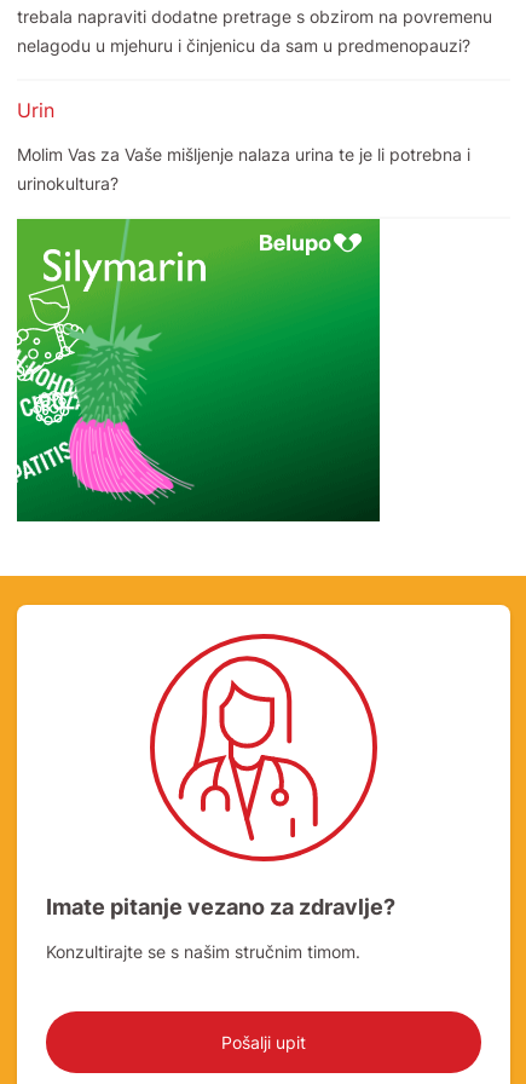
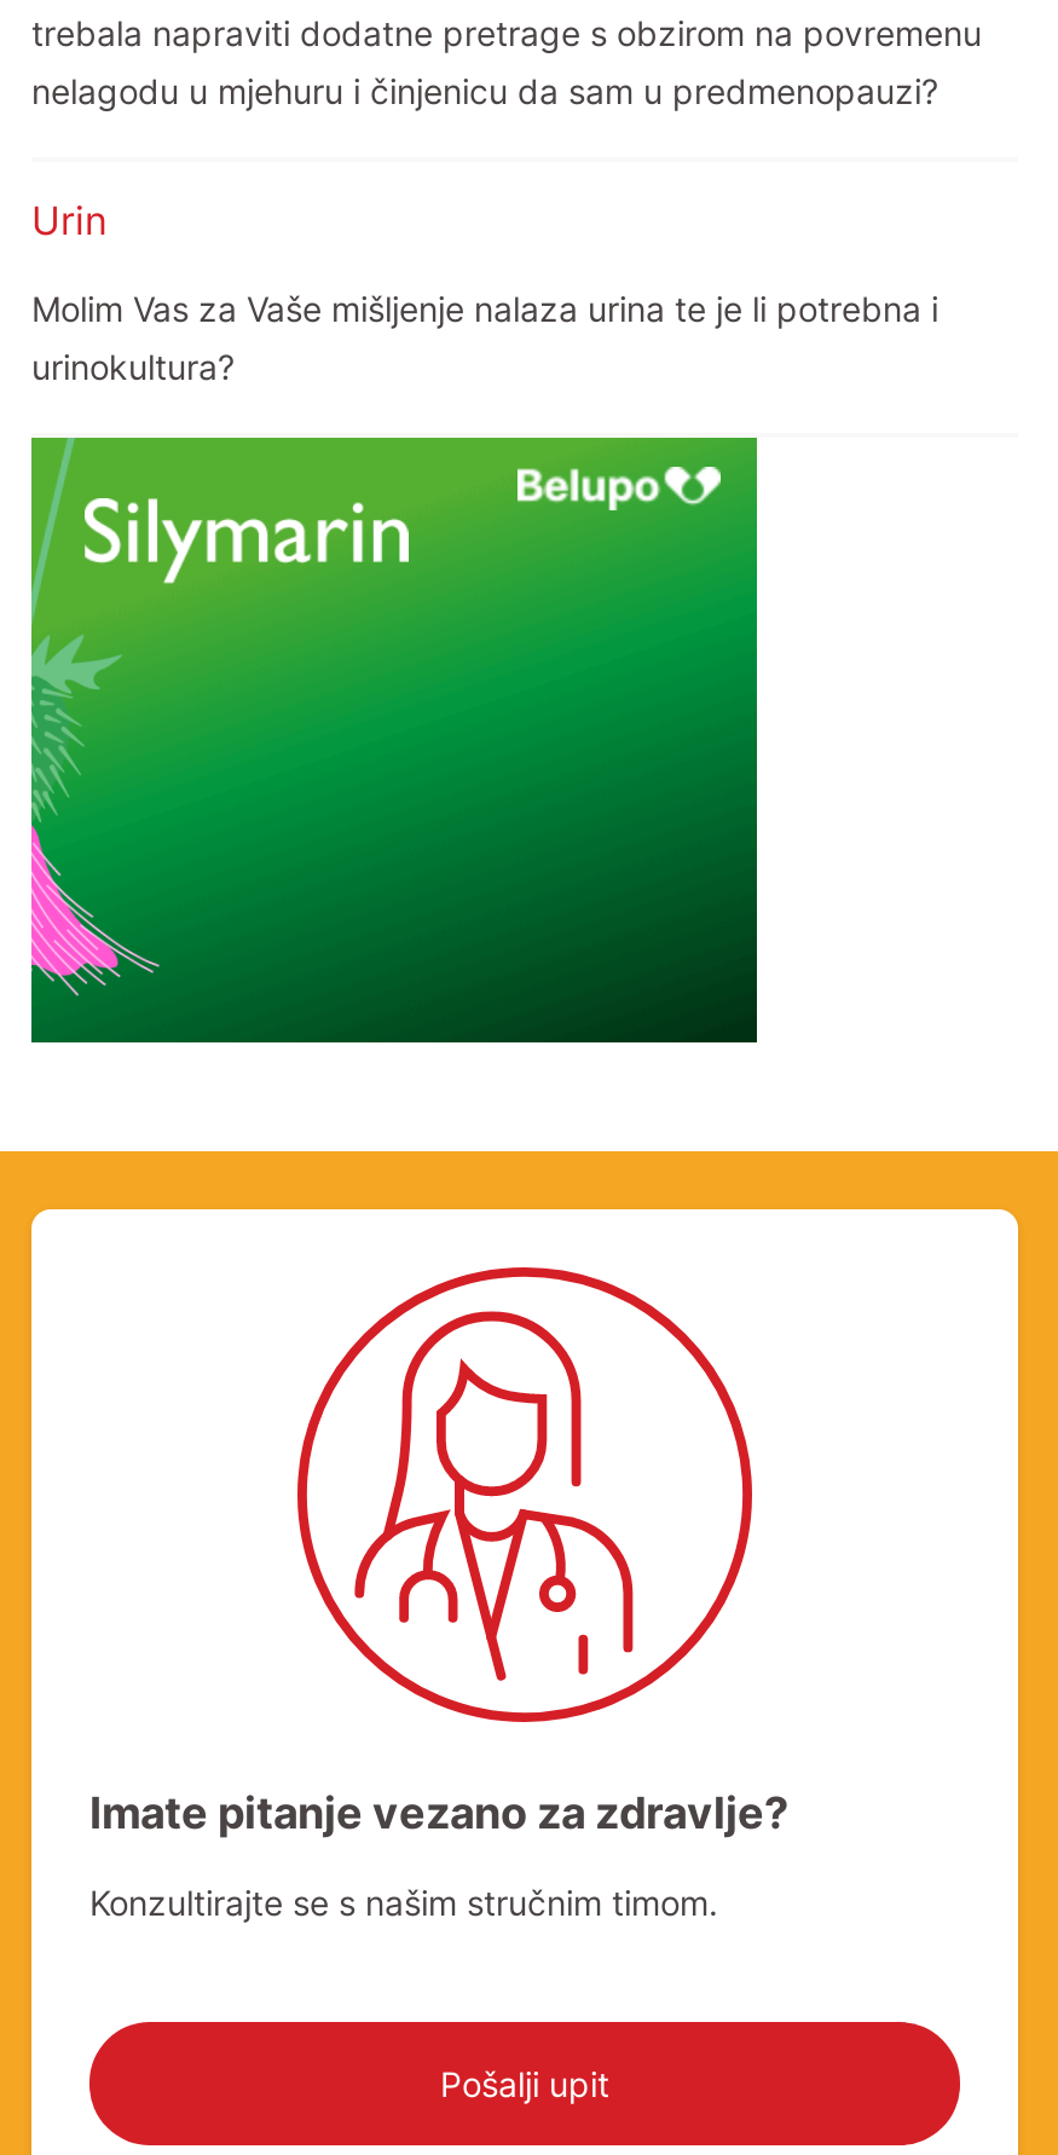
[16,219,195,504] [image] -> [29,438,382,999] [image]

